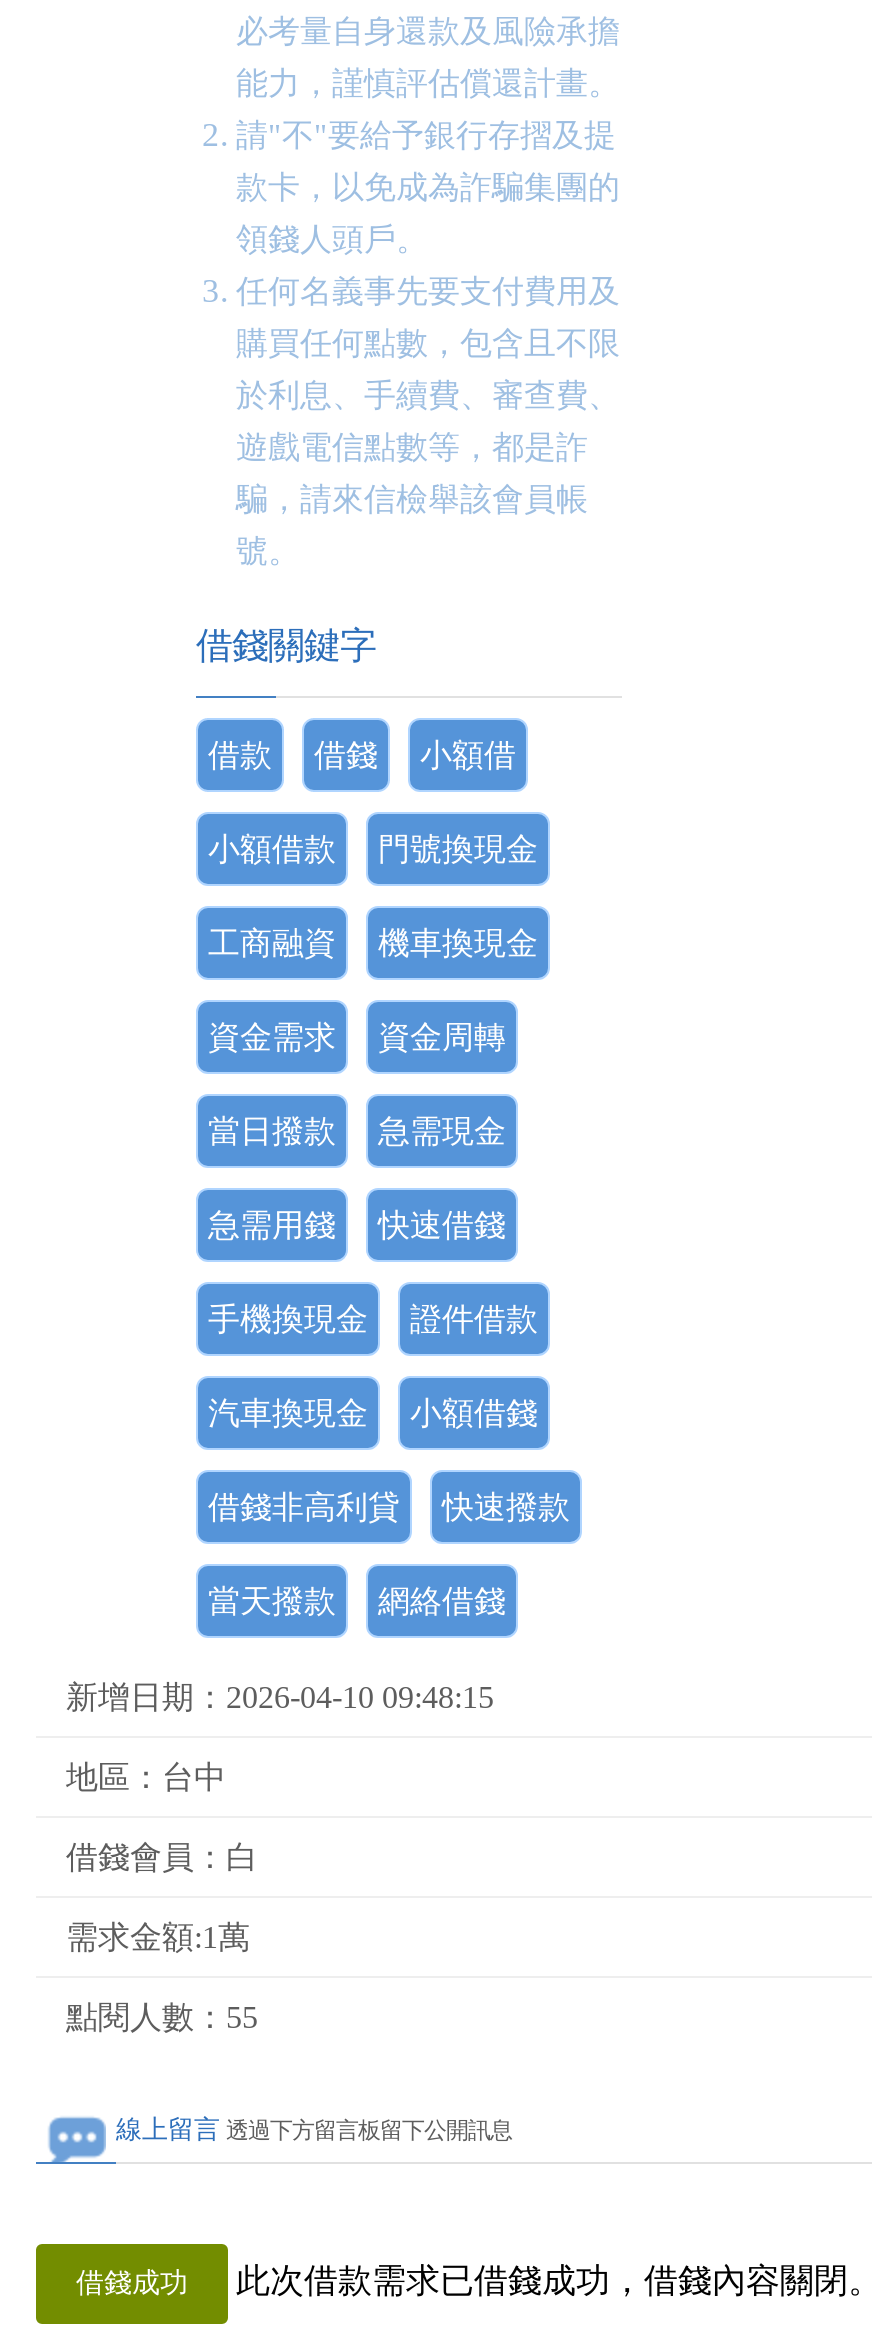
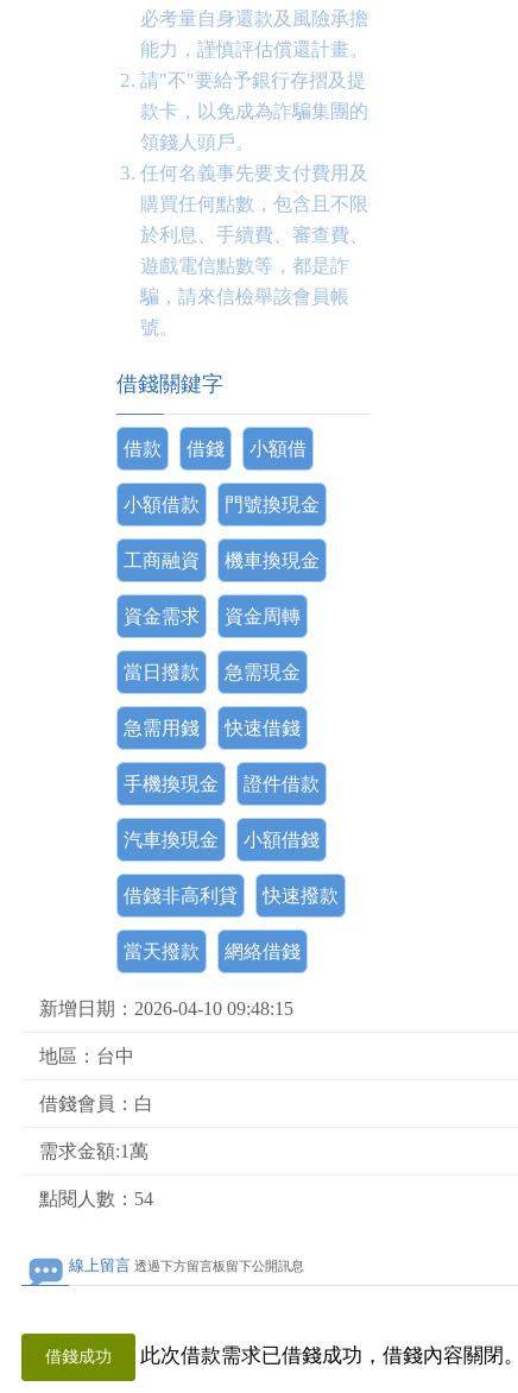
[66,2000,258,2034] 點閱人數：55 -> [39,1189,153,1209] 點閱人數：54

